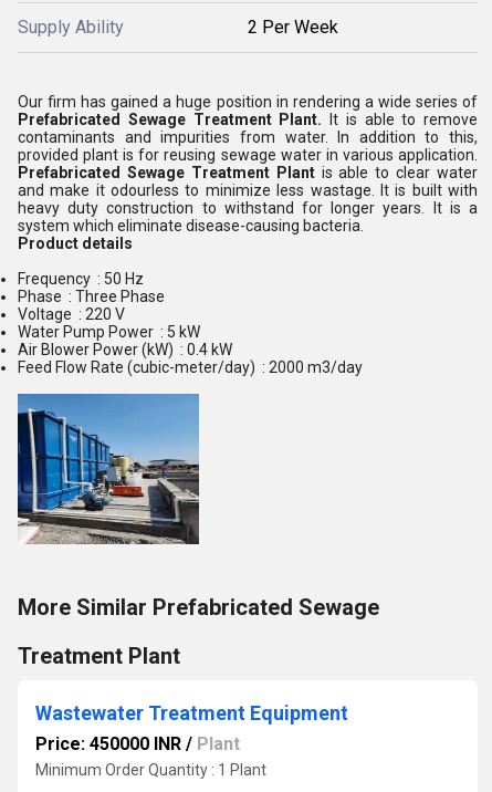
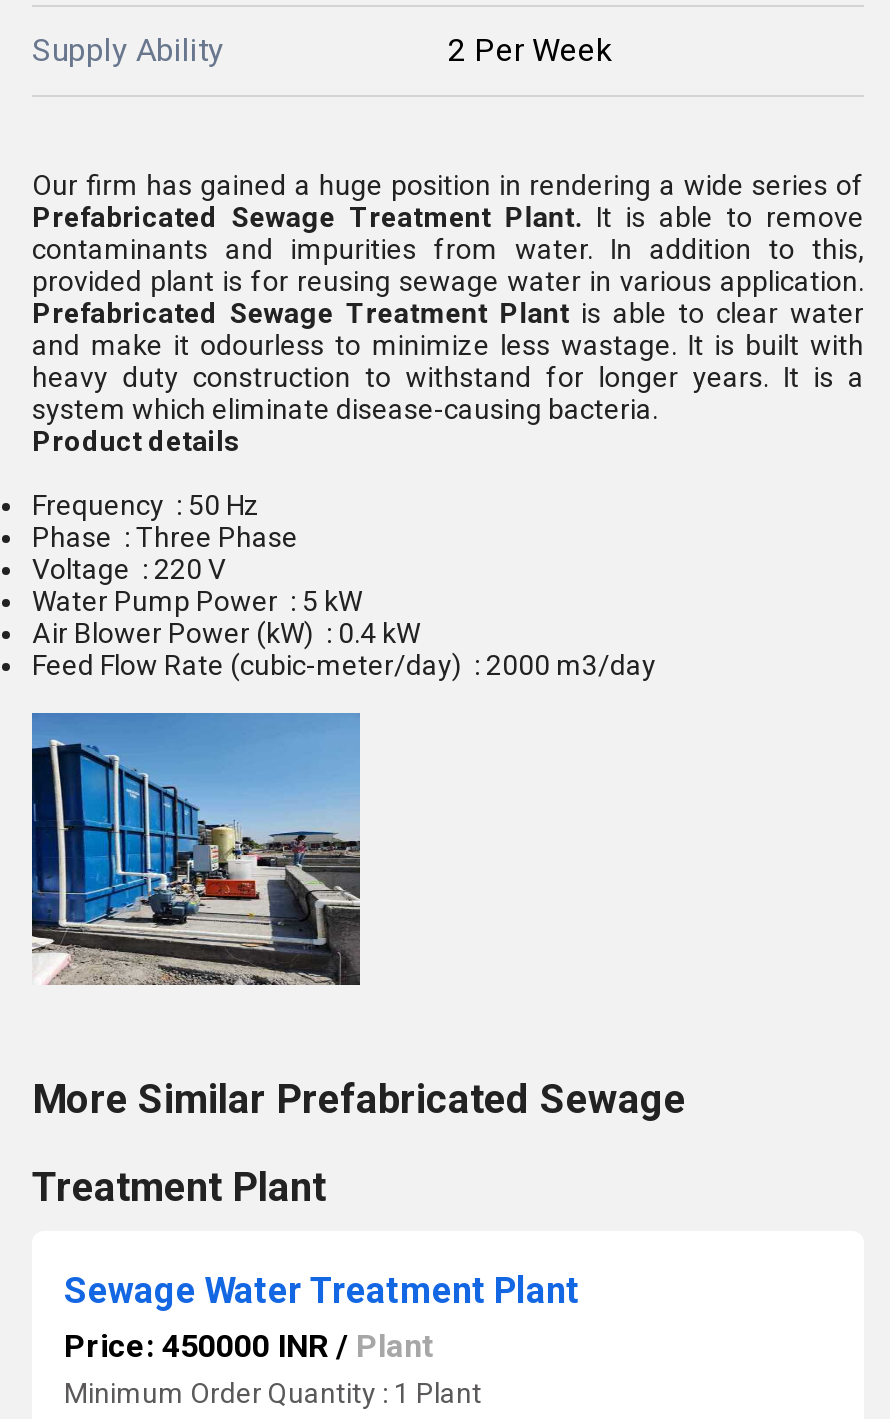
[35,701,348,725] Wastewater Treatment Equipment -> [64,1269,580,1311] Sewage Water Treatment Plant

